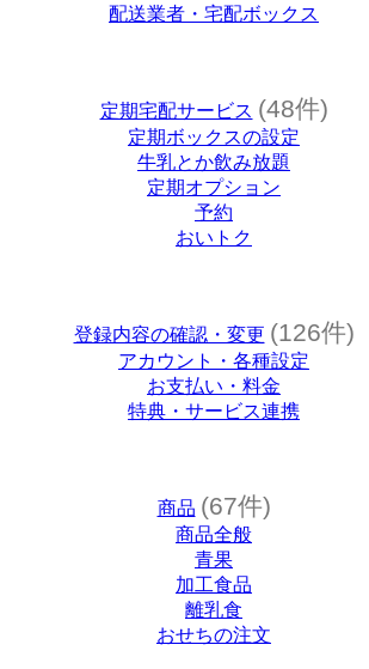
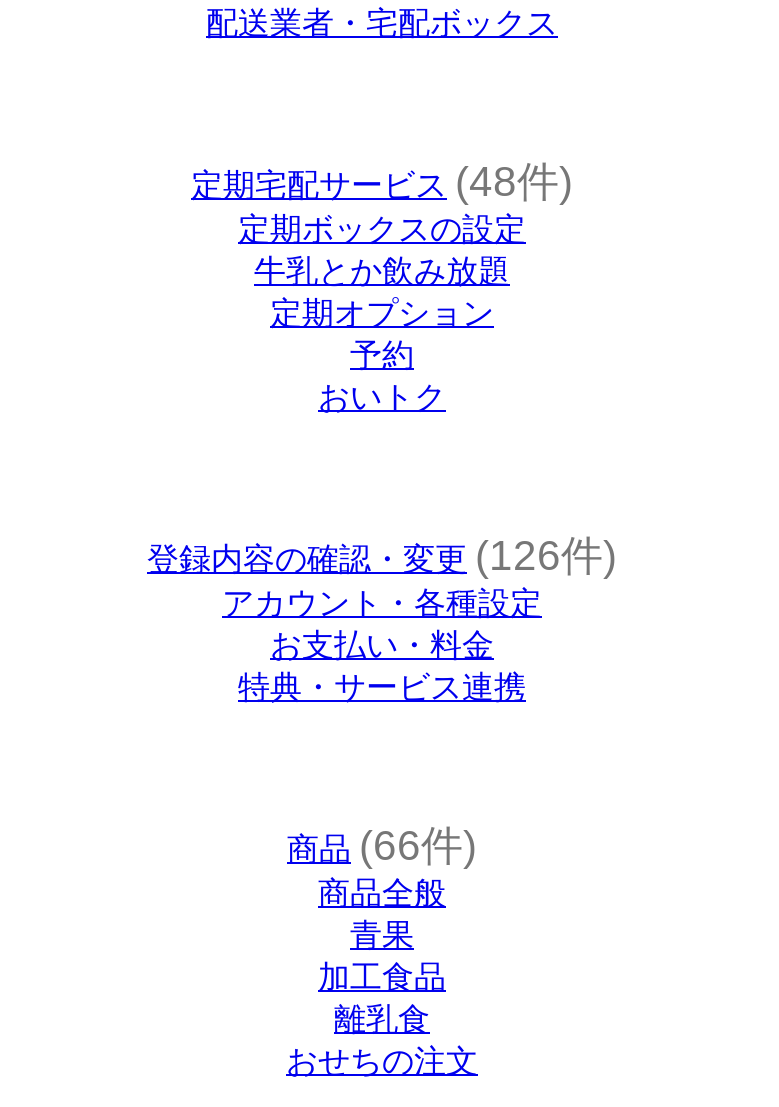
[157,492,270,519] 商品 (67件) -> [287,822,477,868] 商品 (66件)

